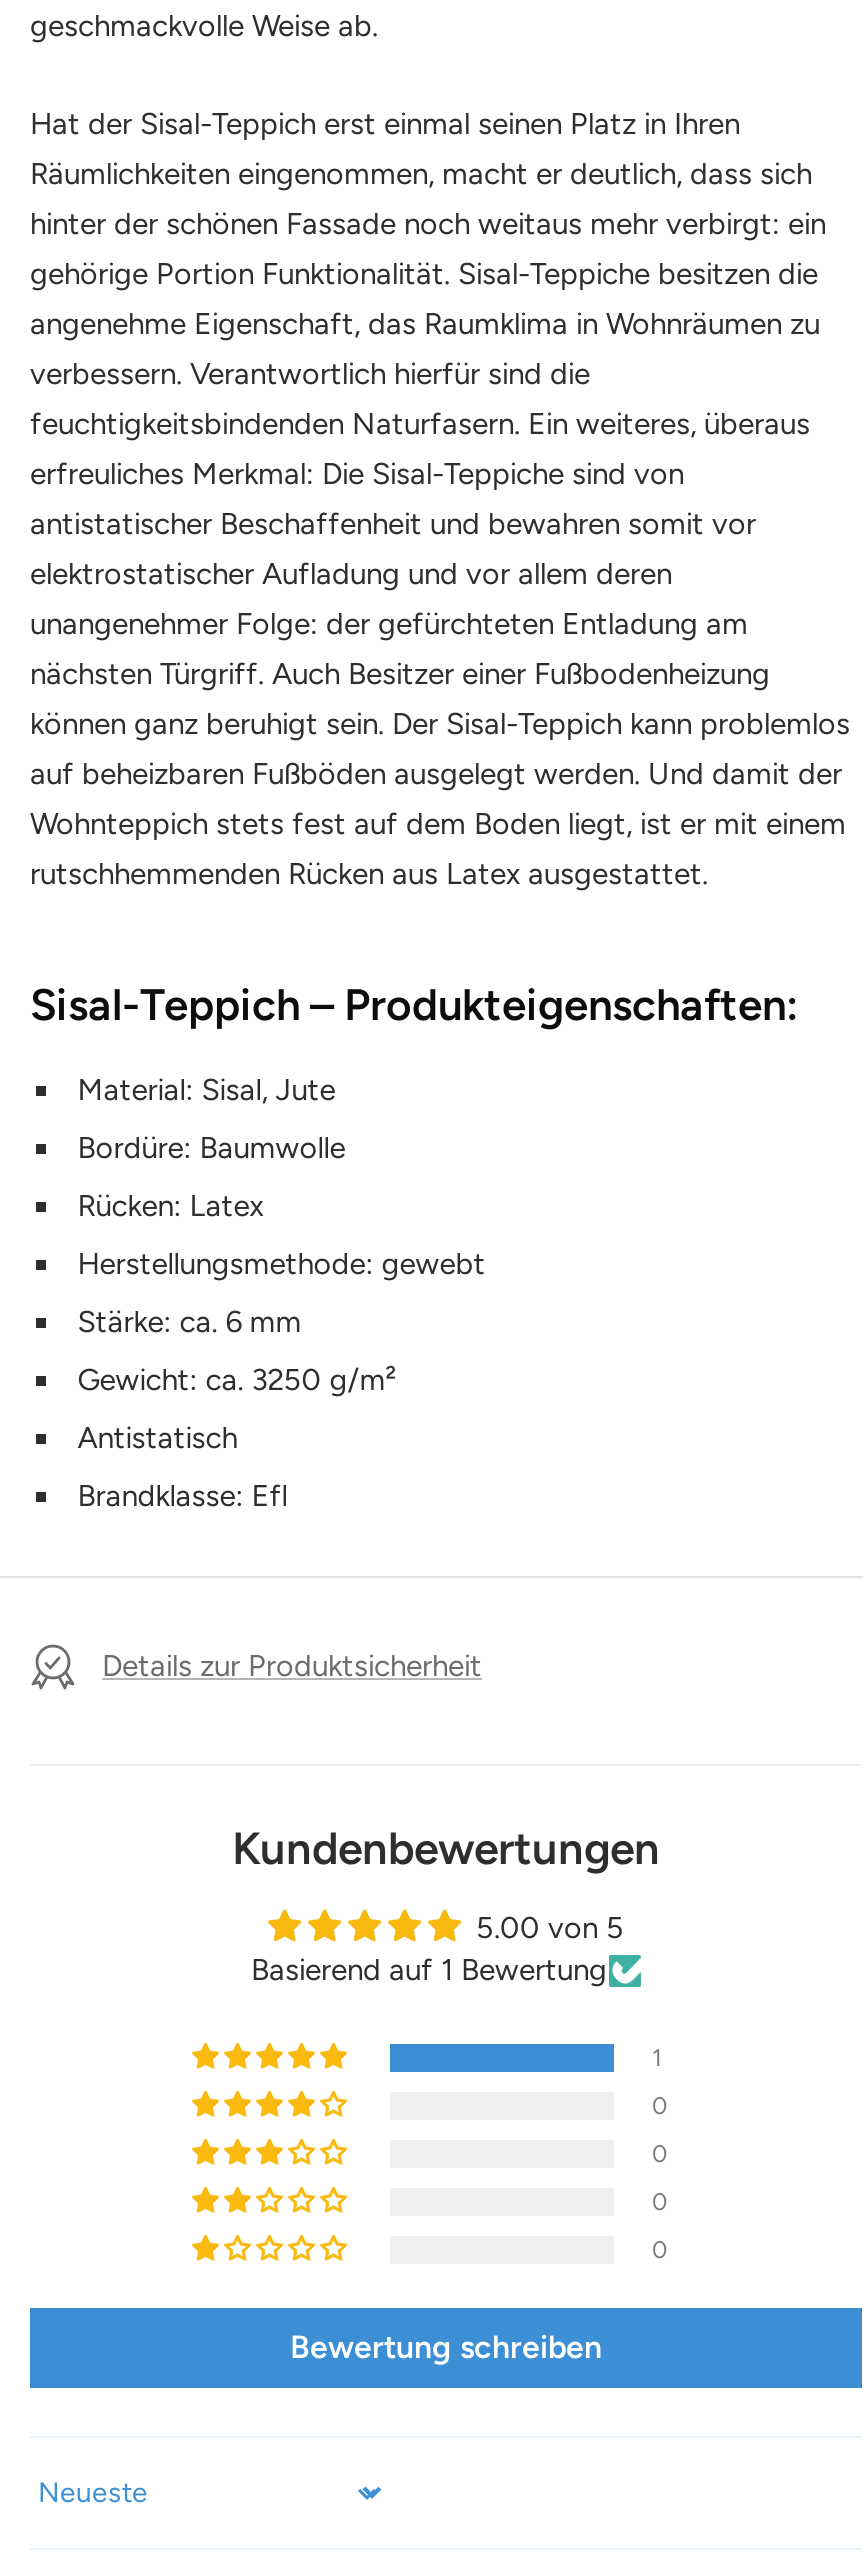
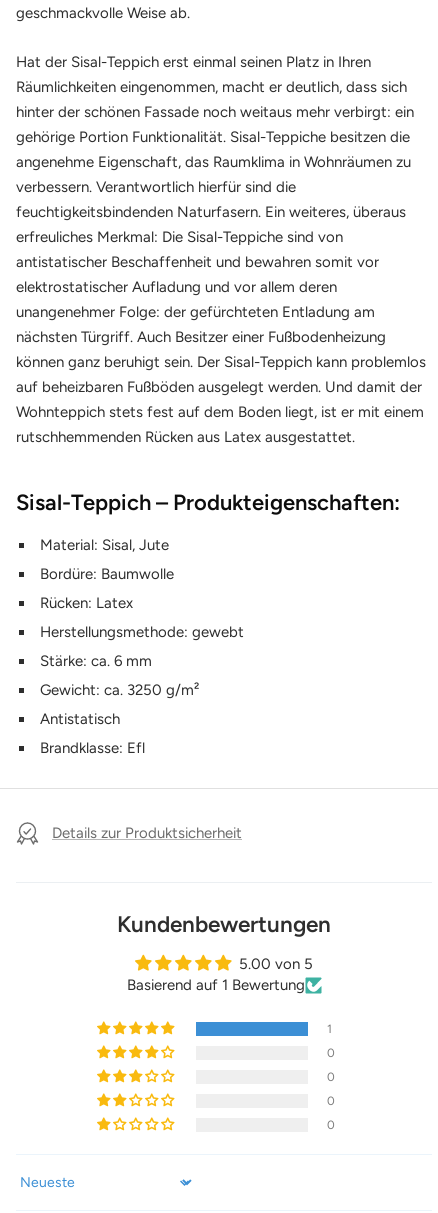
[290,2329,602,2367] Bewertung schreiben -> none

